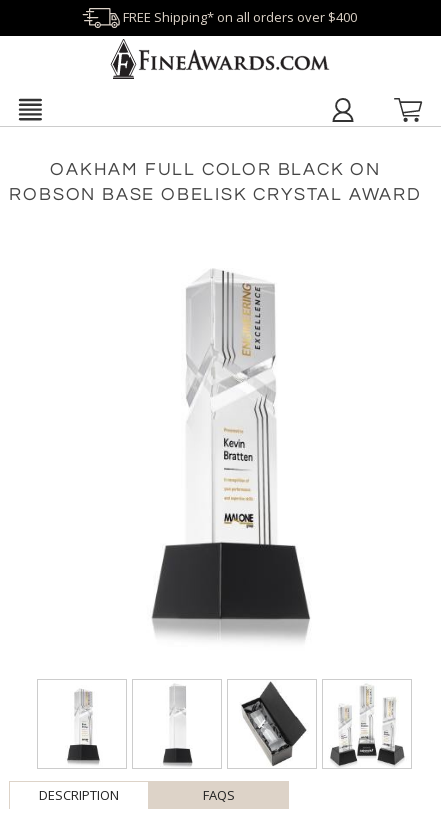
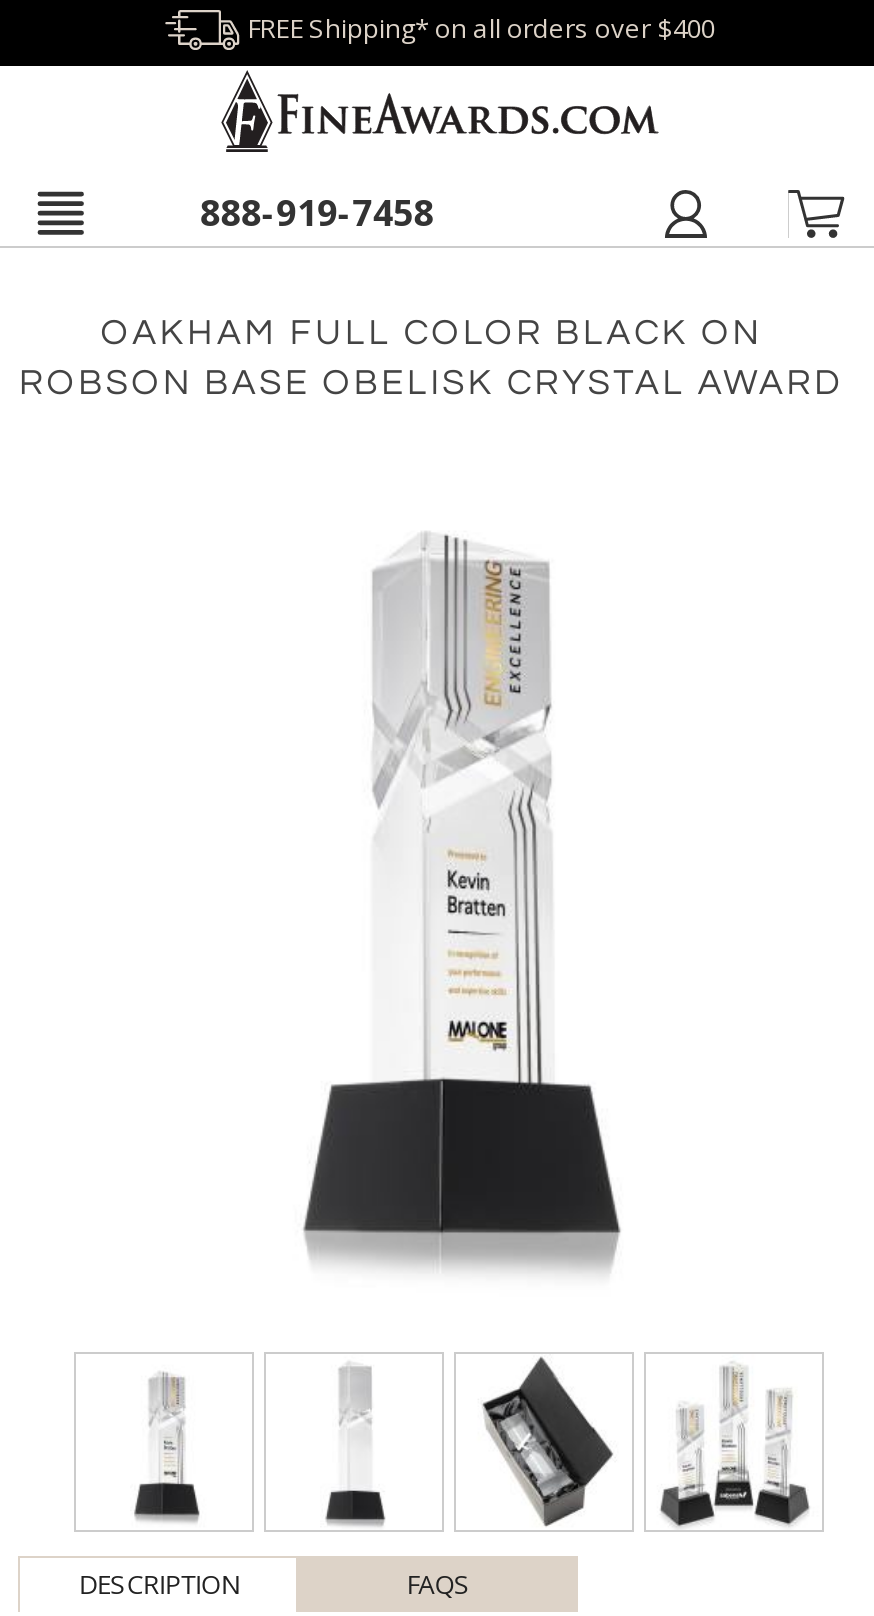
none -> [200,188,434,236] 888-919-7458

